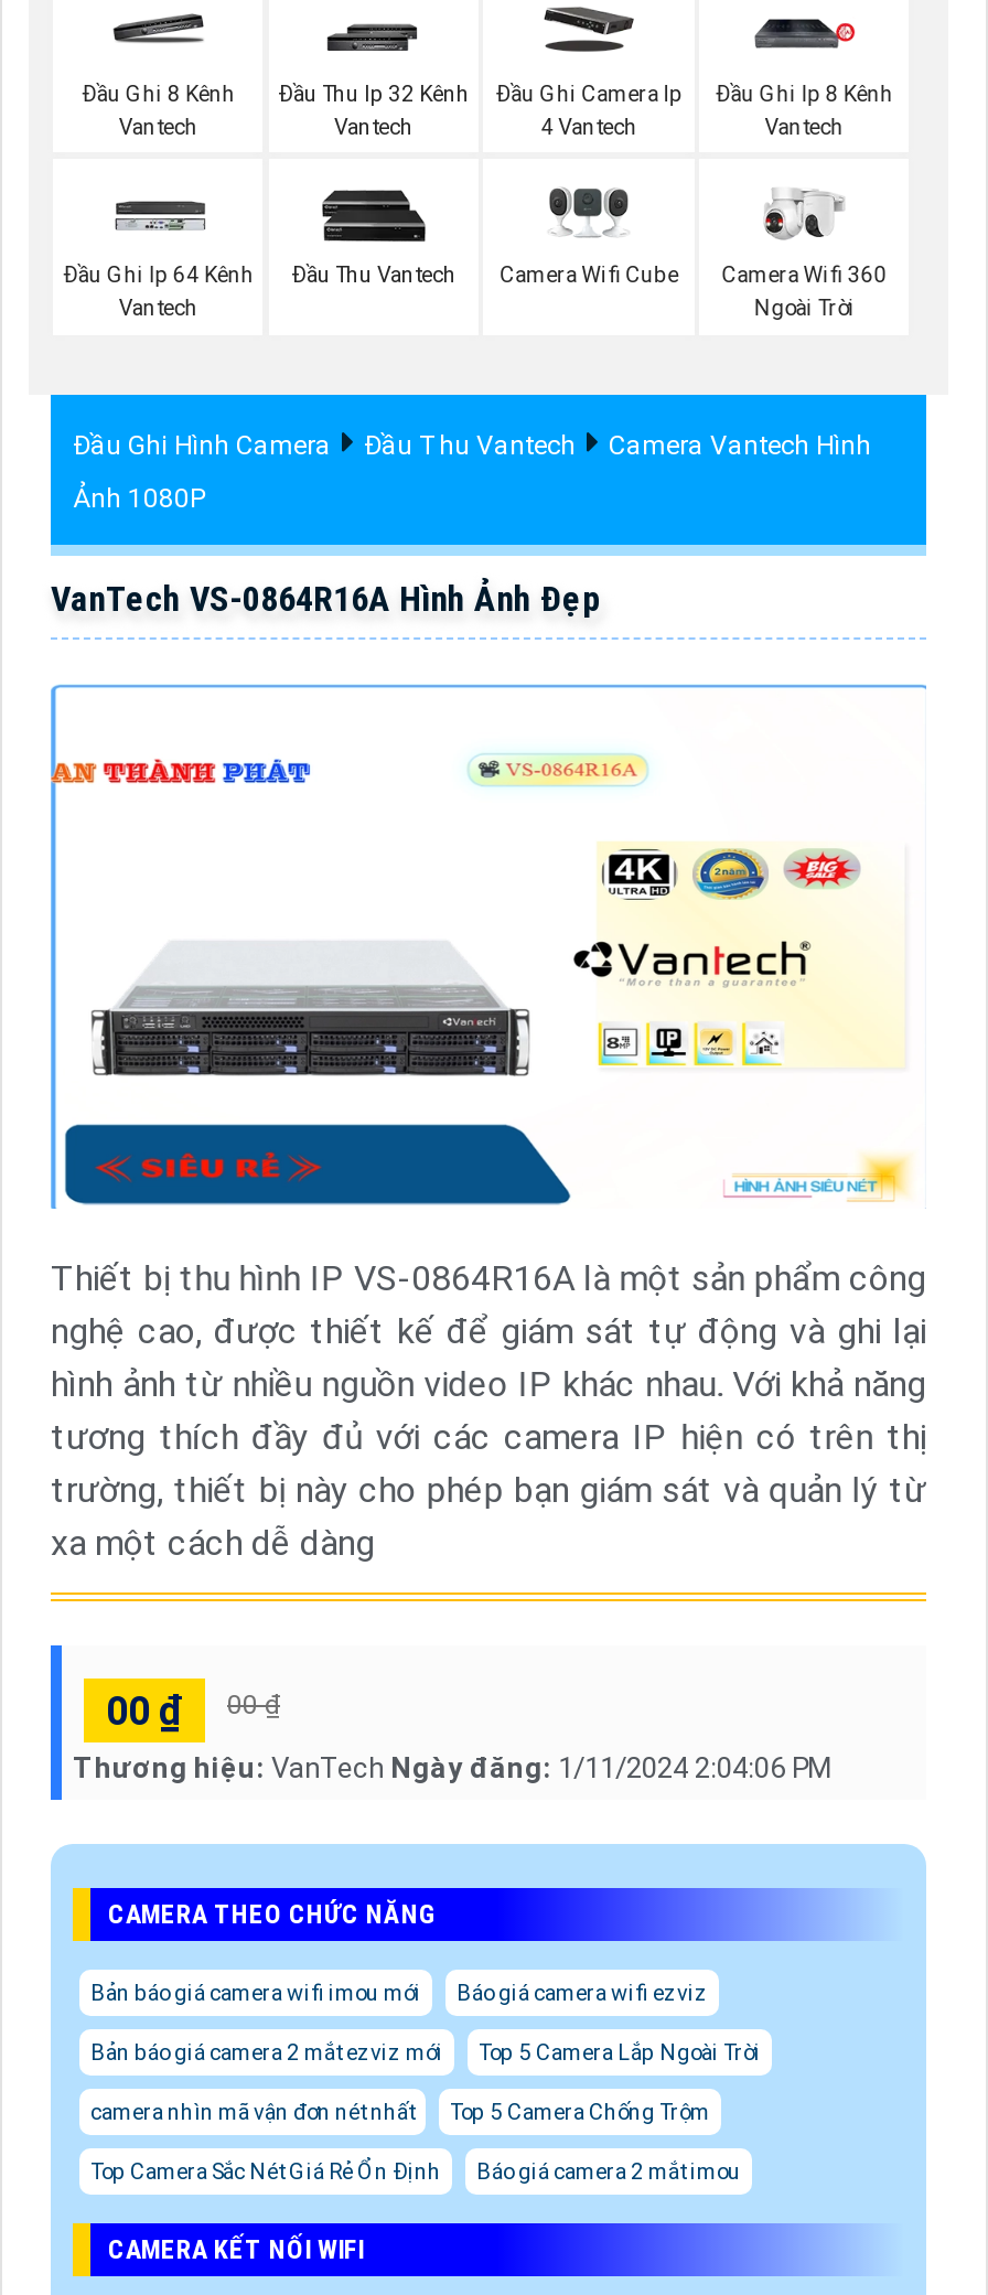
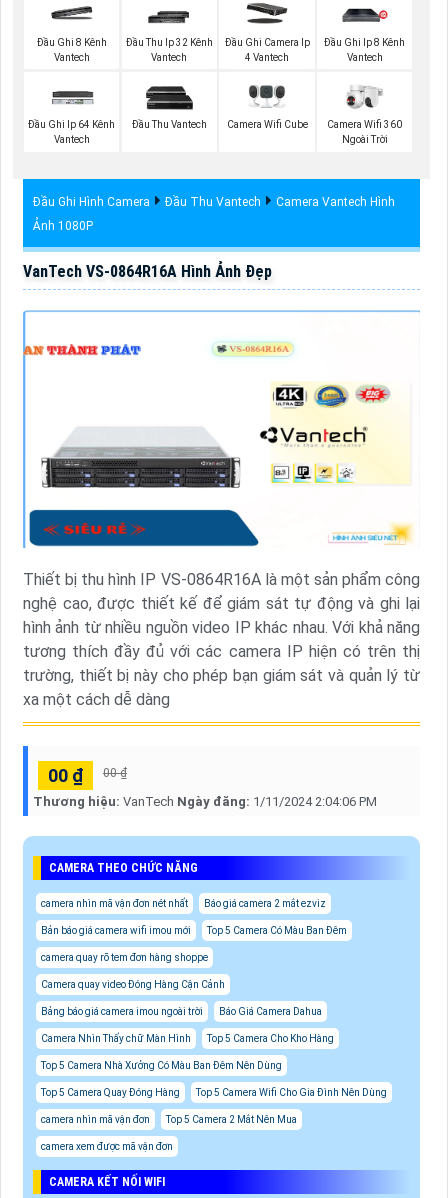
moved [90,1980,421,2005] -> [41,925,191,936]: Bản báo giá camera wifi imou mới
[90,1980,761,2064] Báo giá camera wifi ezviz | Bản báo giá camera 2 mắt ezviz mới | Top 5 Camera Lắp Ngoài Trời -> none
[90,2100,741,2183] Top 5 Camera Chống Trộm | Top Camera Sắc Nét Giá Rẻ Ổn Định | Báo giá camera 2 mắt imou -> [41,898,387,1152] Báo giá camera 2 mắt ezviz | Top 5 Camera Có Màu Ban Đêm | camera quay rõ tem đơn hàng shoppe | Camera quay video Đóng Hàng Cận Cảnh | Bảng báo giá camera imou ngoài trời | Báo Giá Camera Dahua | Camera Nhìn Thấy chữ Màn Hình | Top 5 Camera Cho Kho Hàng | Top 5 Camera Nhà Xưởng Có Màu Ban Đêm Nên Dùng | Top 5 Camera Quay Đóng Hàng | Top 5 Camera Wifi Cho Gia Đình Nên Dùng | camera nhìn mã vận đơn | Top 5 Camera 2 Mắt Nên Mua | camera xem được mã vận đơn
moved [90,2100,415,2124] -> [41,898,188,909]: camera nhìn mã vận đơn nét nhất

